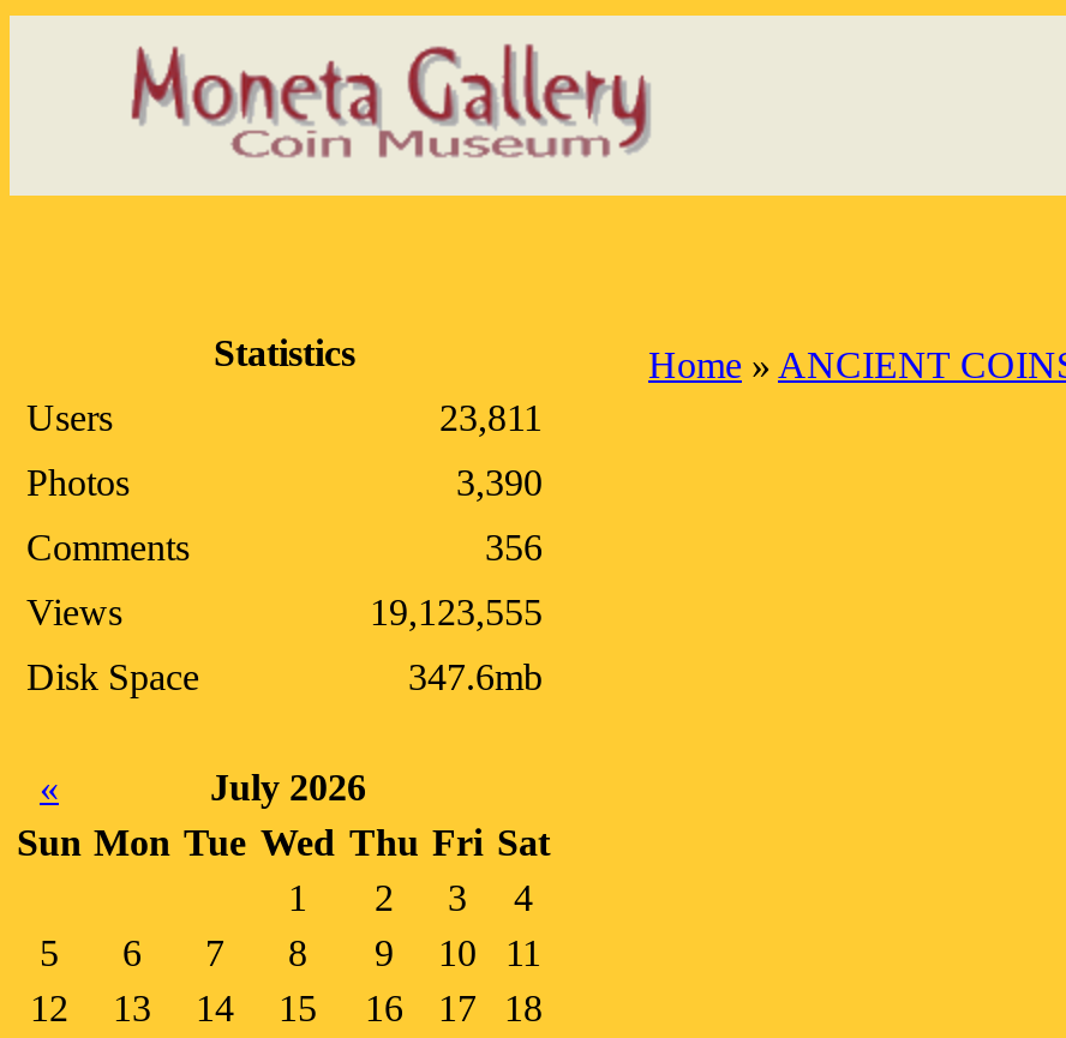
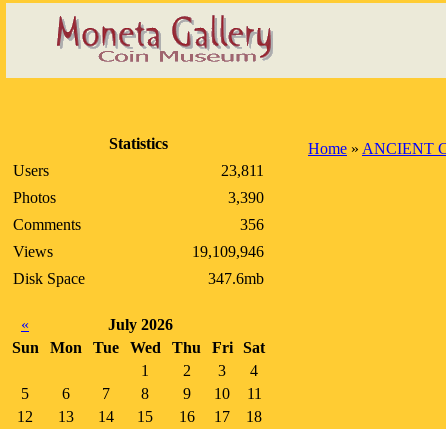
[370,592,543,632] 19,123,555 -> [192,243,264,260] 19,109,946

